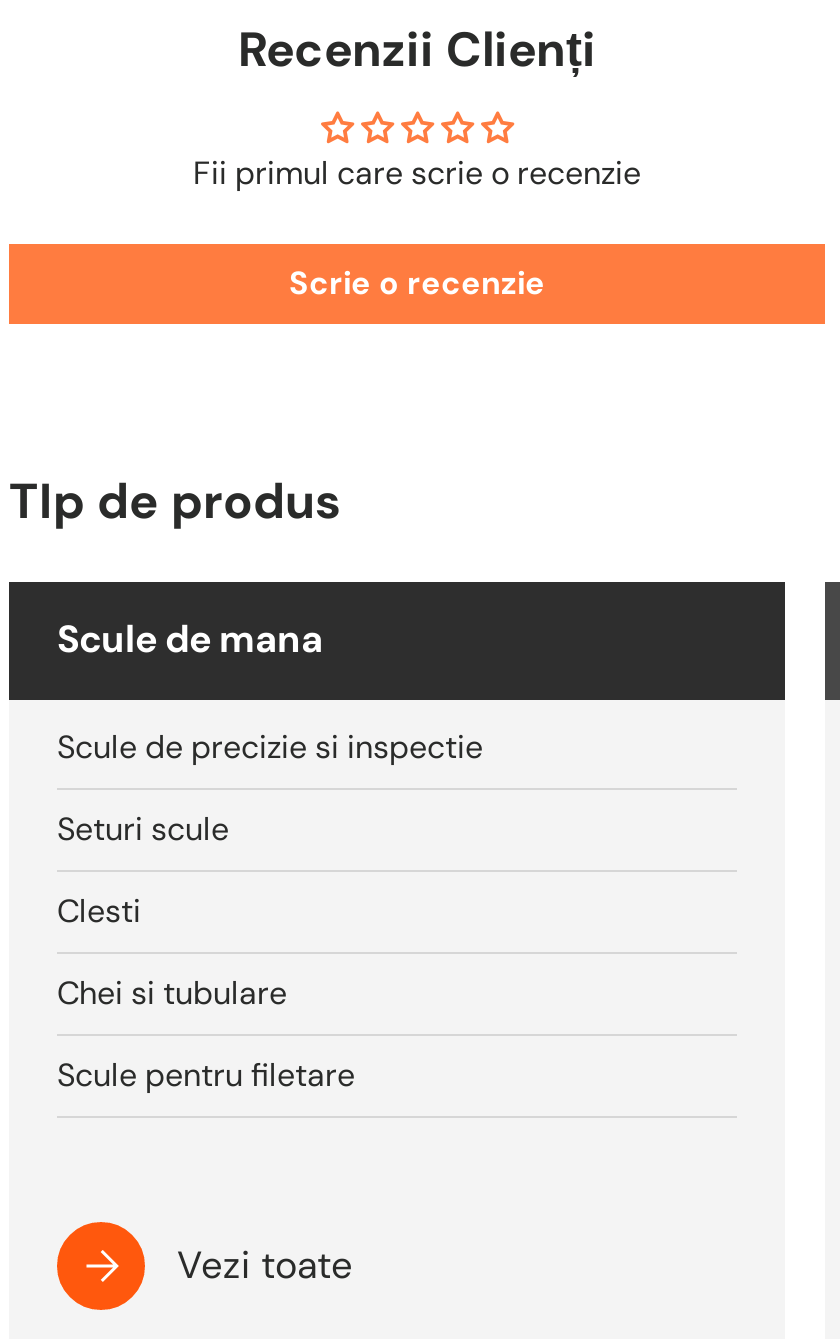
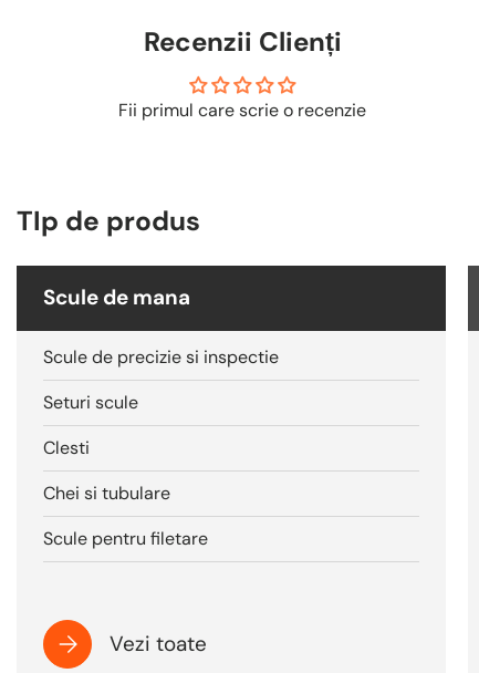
[289,262,545,304] Scrie o recenzie -> none

